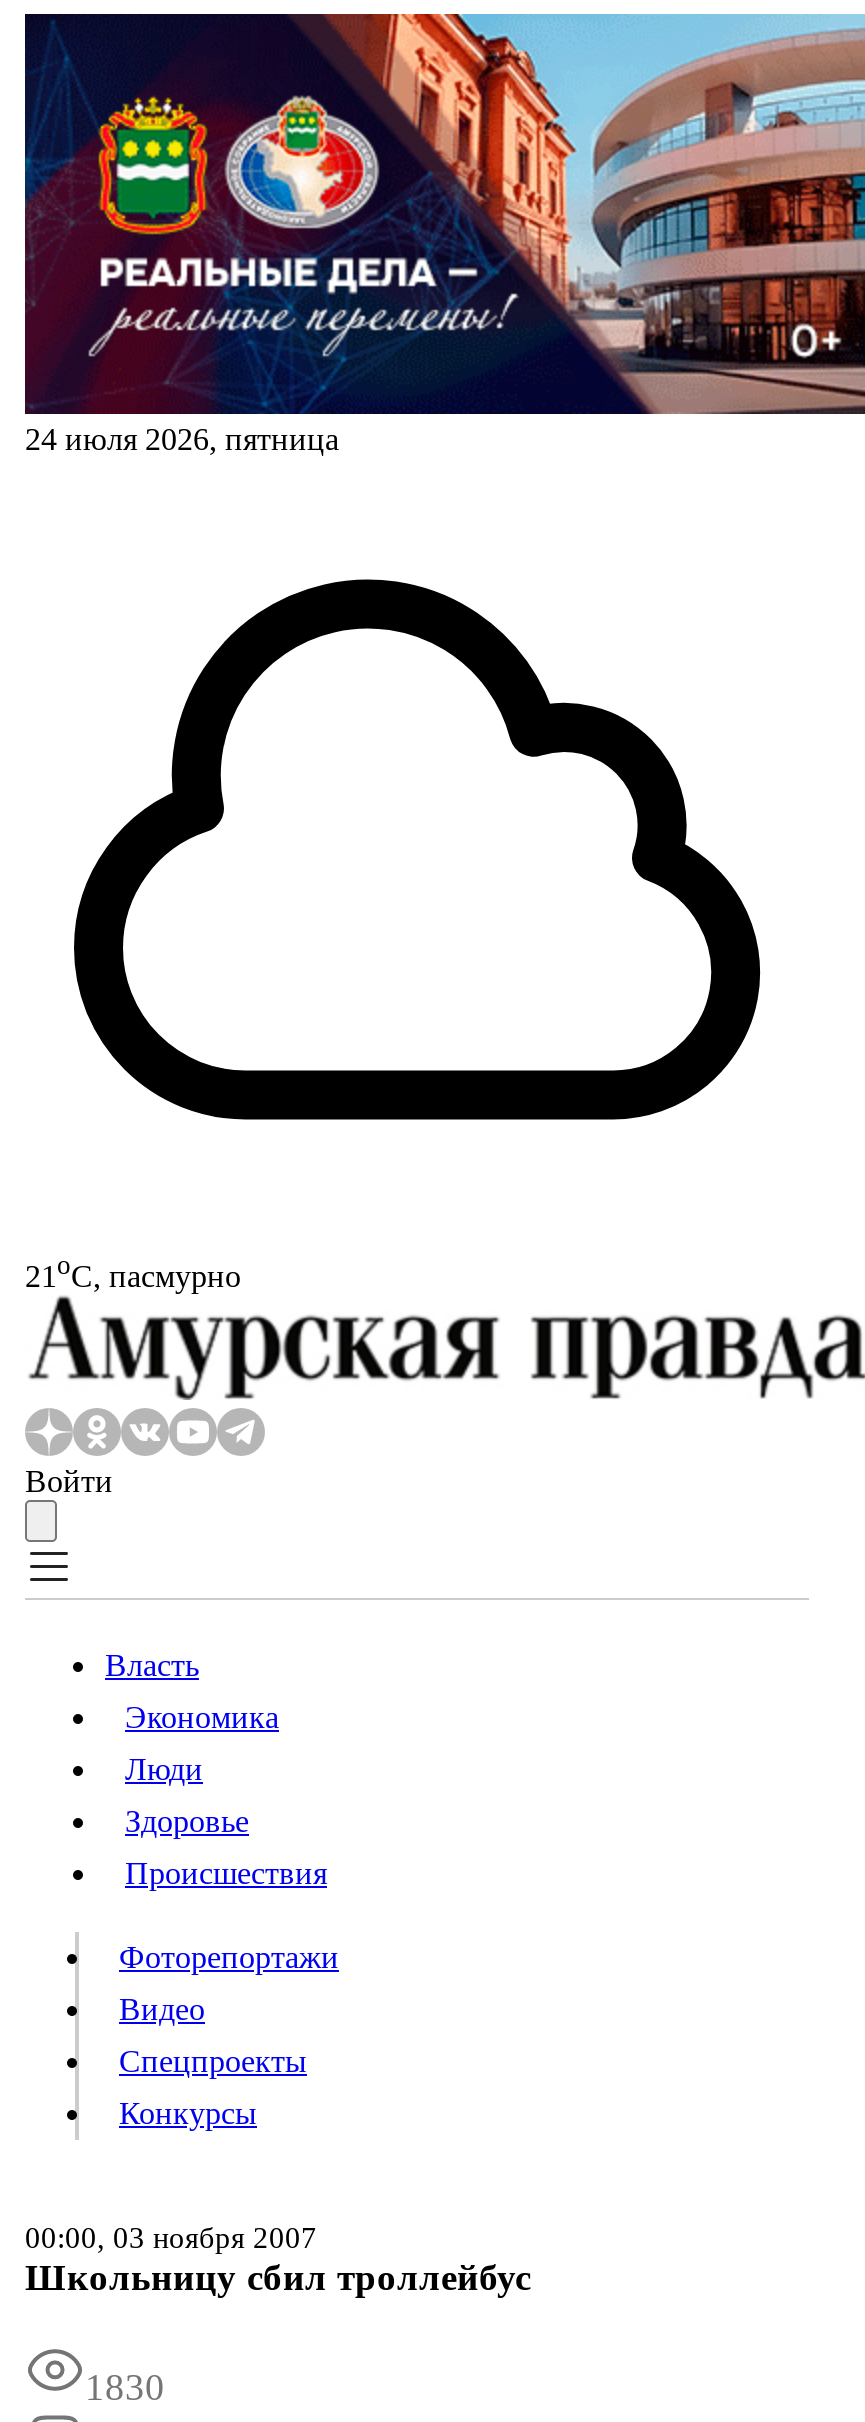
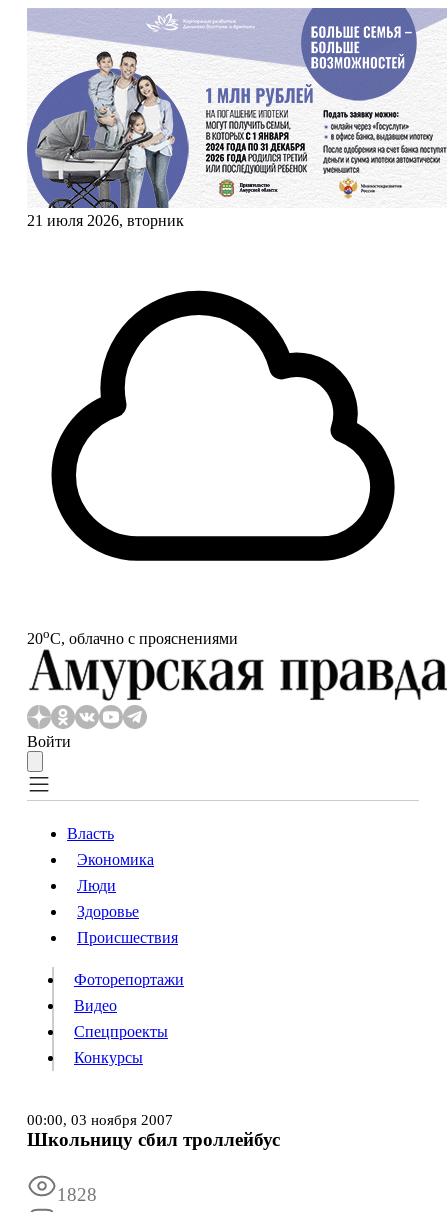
[23,12,859,456] [image] | 24 июля 2026, пятница -> [26,8,444,229] [image] | 21 июля 2026, вторник
[25,1250,241,1293] 21oС, пасмурно -> [27,626,238,647] 20oС, облачно с прояснениями
[85,2367,165,2409] 1830 -> [57,1184,97,1205] 1828

